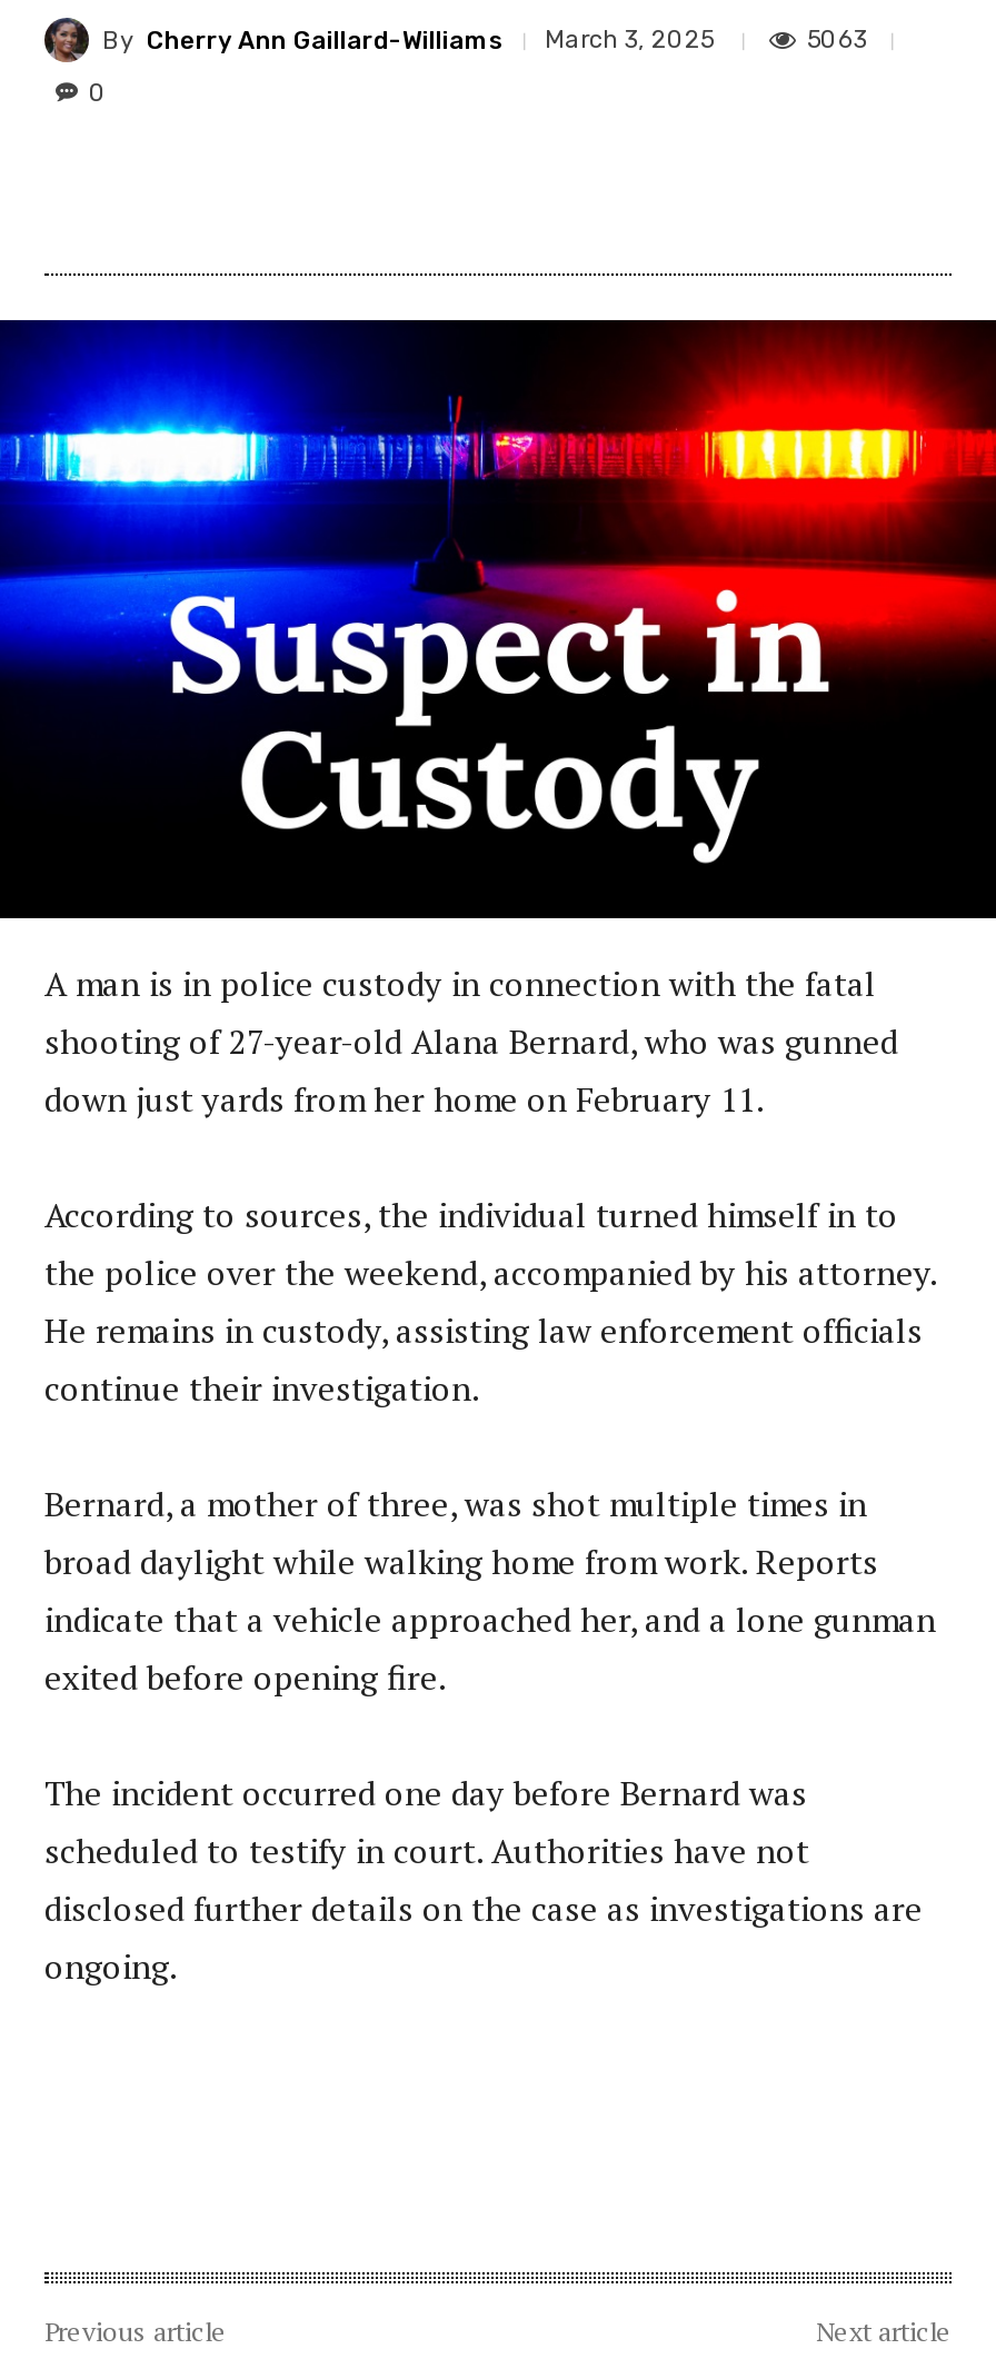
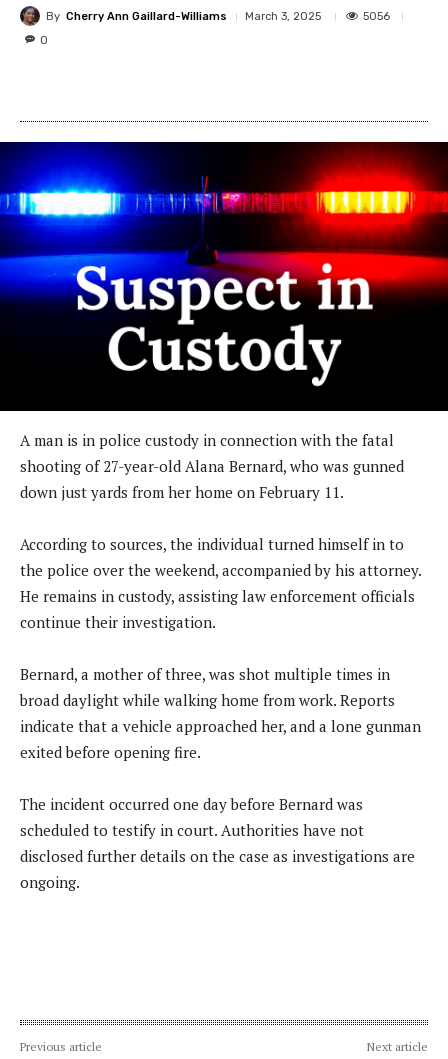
[807,26,867,55] 5063 -> [363,10,390,23] 5056

